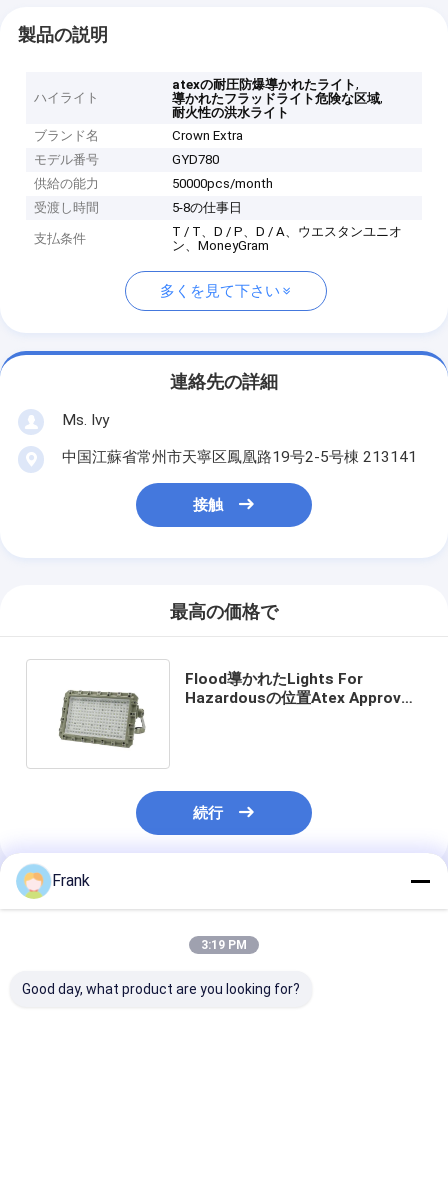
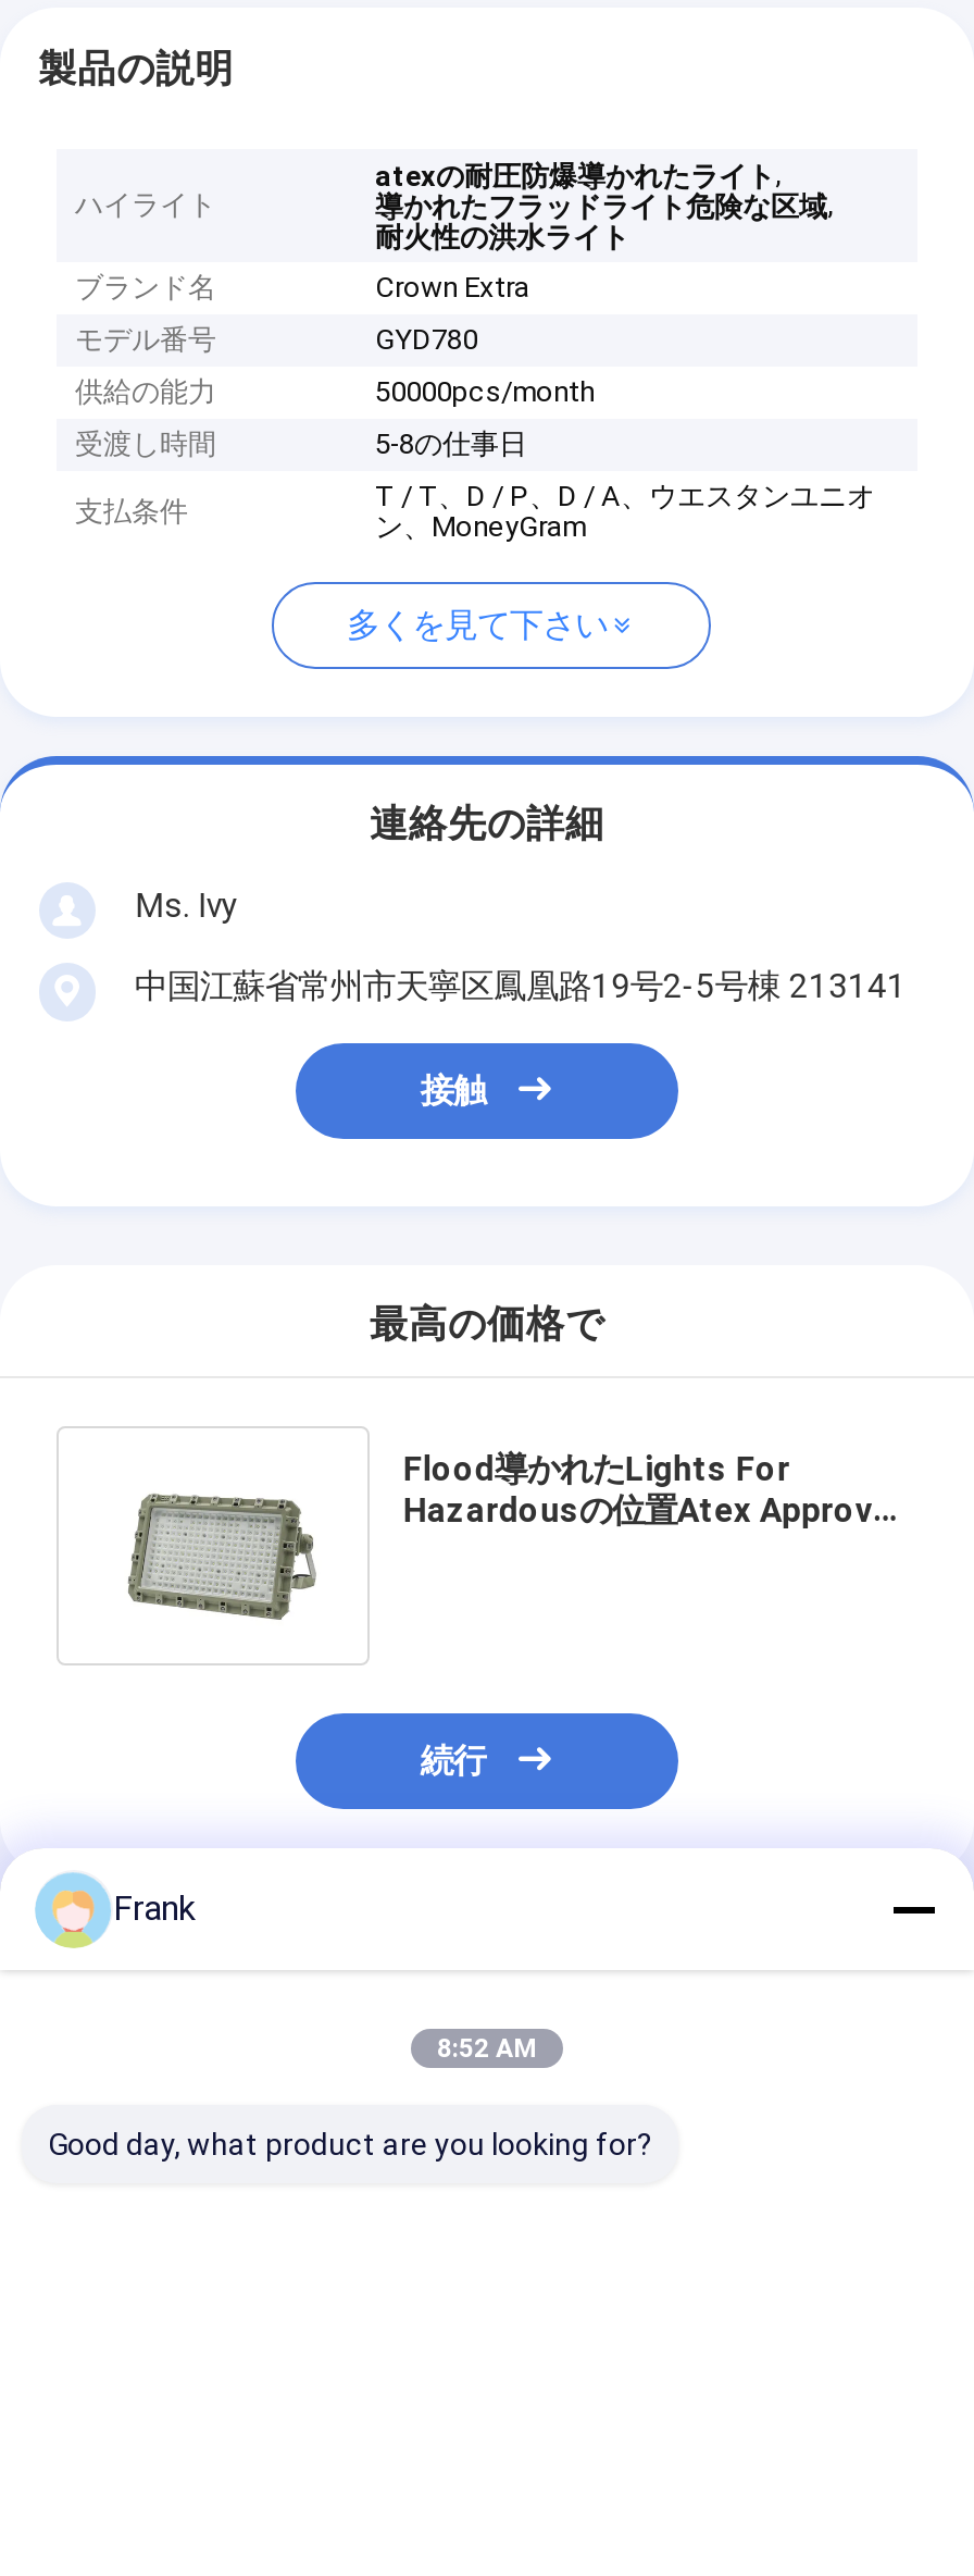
[201,938,247,952] 3:19 PM -> [437,2033,537,2064] 8:52 AM

